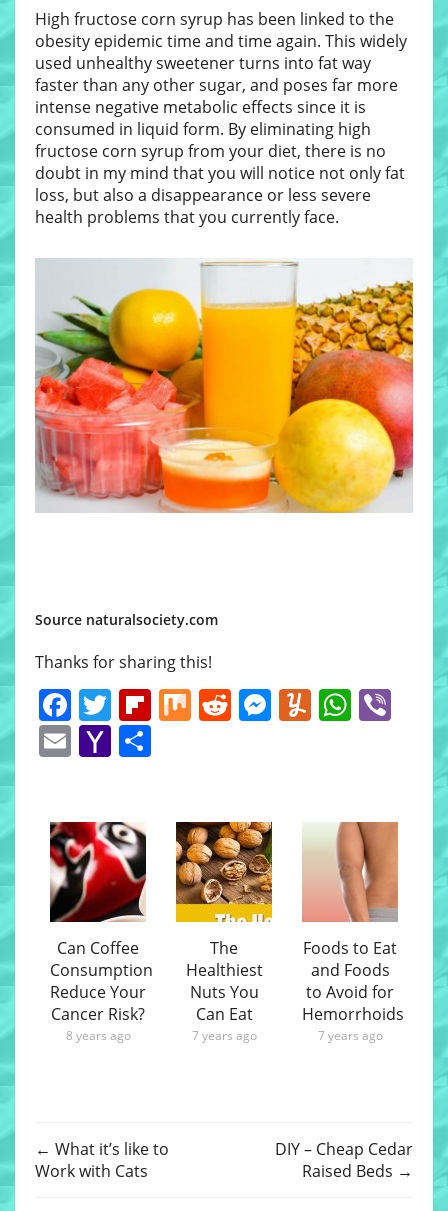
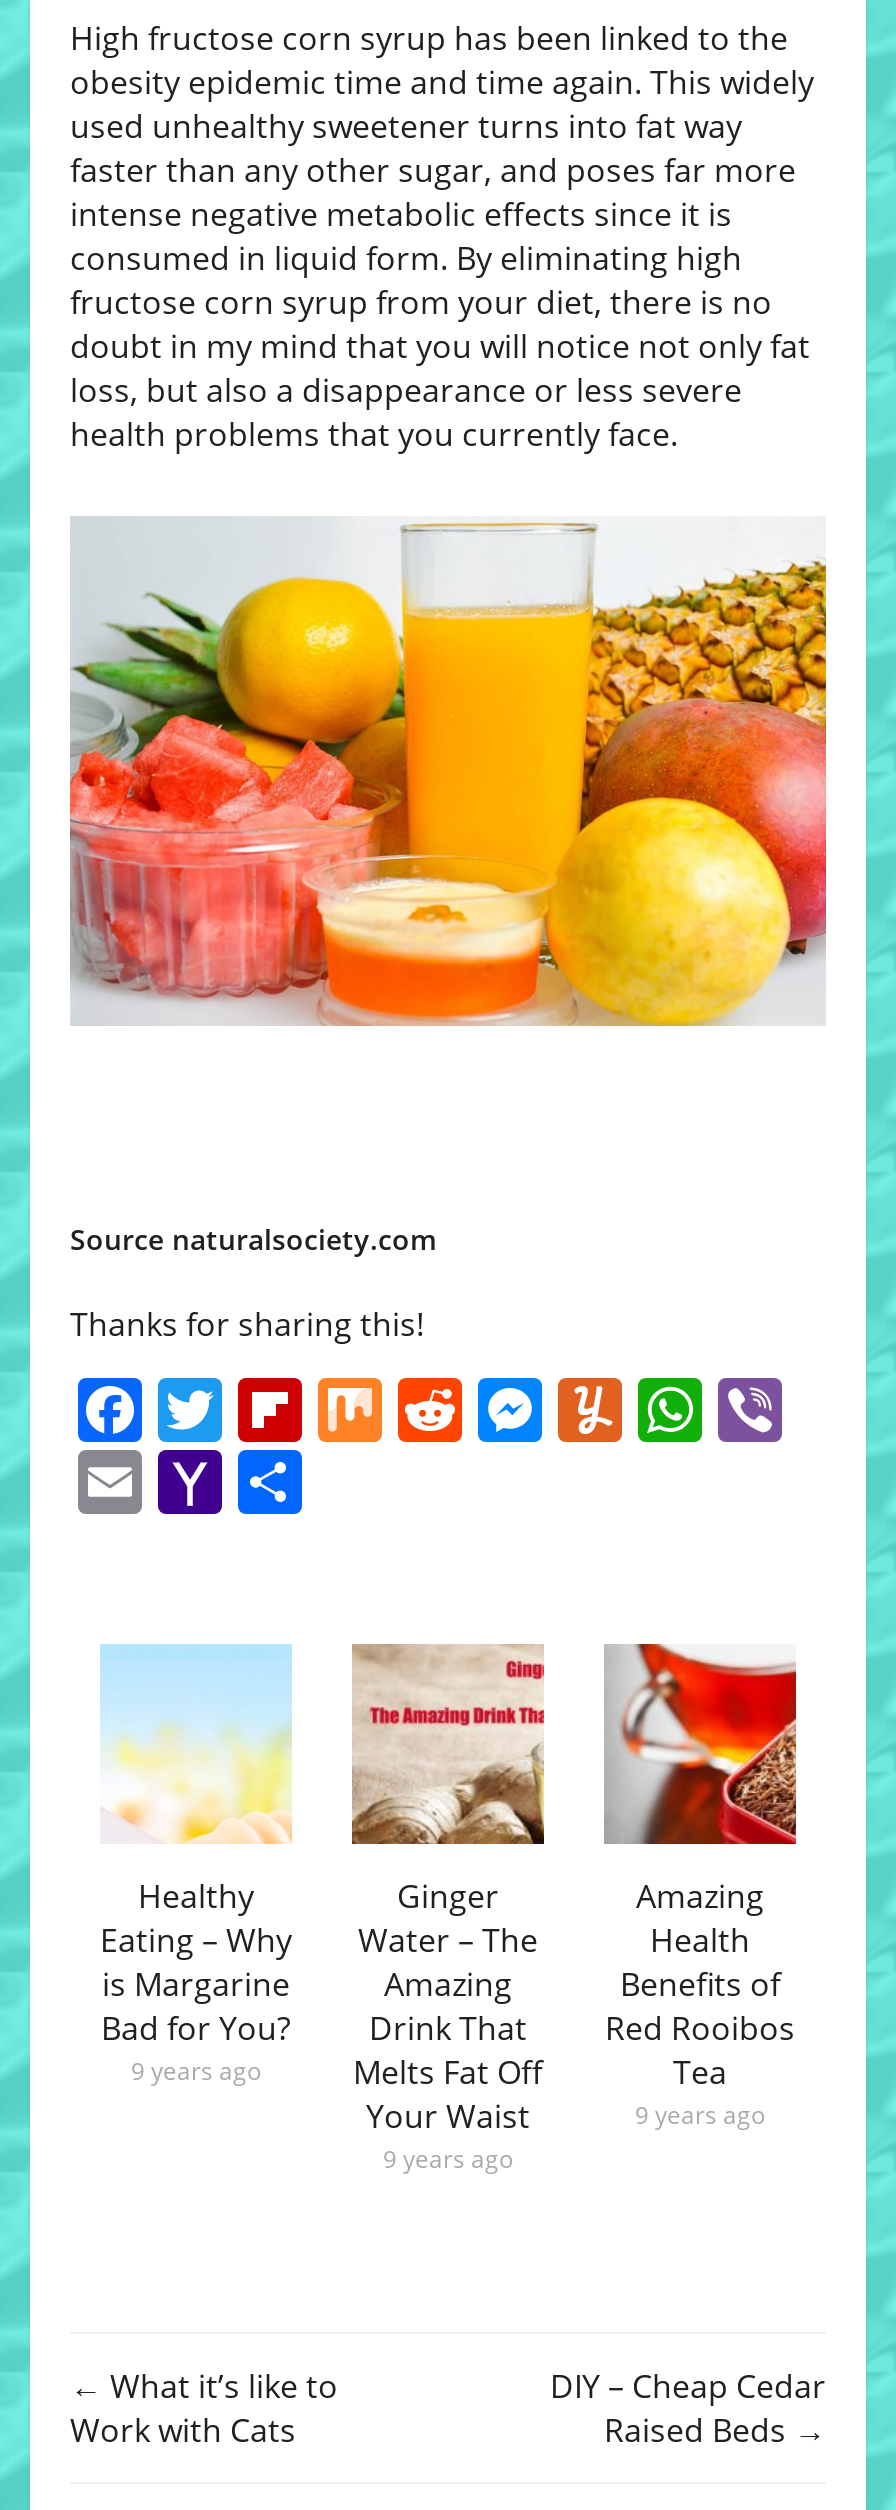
[49,821,153,1044] [image] | Can Coffee | Consumption | Reduce Your | Cancer Risk? | 8 years ago -> [100,1644,292,2088] [image] | Healthy | Eating – Why | is Margarine | Bad for You? | 9 years ago
[175,821,273,1044] [image] | The | Healthiest | Nuts You | Can Eat | 7 years ago -> [352,1644,546,2176] [image] | Ginger | Water – The | Amazing | Drink That | Melts Fat Off | Your Waist | 9 years ago
[302,821,404,1044] [image] | Foods to Eat | and Foods | to Avoid for | Hemorrhoids | 7 years ago -> [604,1642,798,2132] [image] | Amazing | Health | Benefits of | Red Rooibos | Tea | 9 years ago

